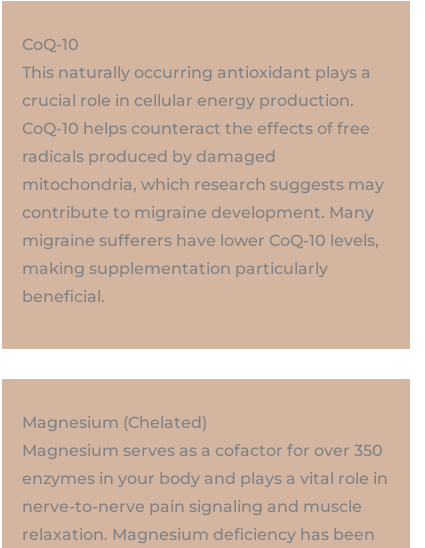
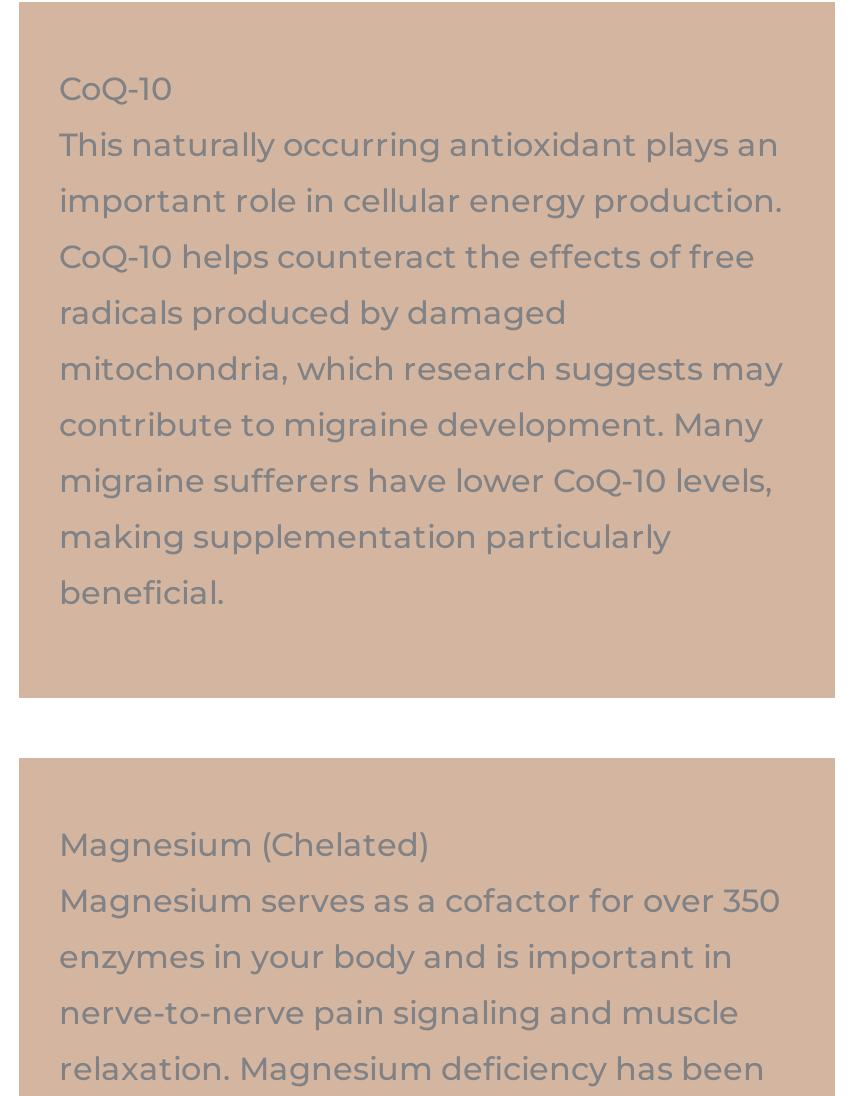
[22,63,371,82] This naturally occurring antioxidant plays a -> [59,125,779,163] This naturally occurring antioxidant plays an
[22,91,354,110] crucial role in cellular energy production. -> [59,181,783,219] important role in cellular energy production.
[22,469,388,488] enzymes in your body and plays a vital role in -> [59,937,733,975] enzymes in your body and is important in

